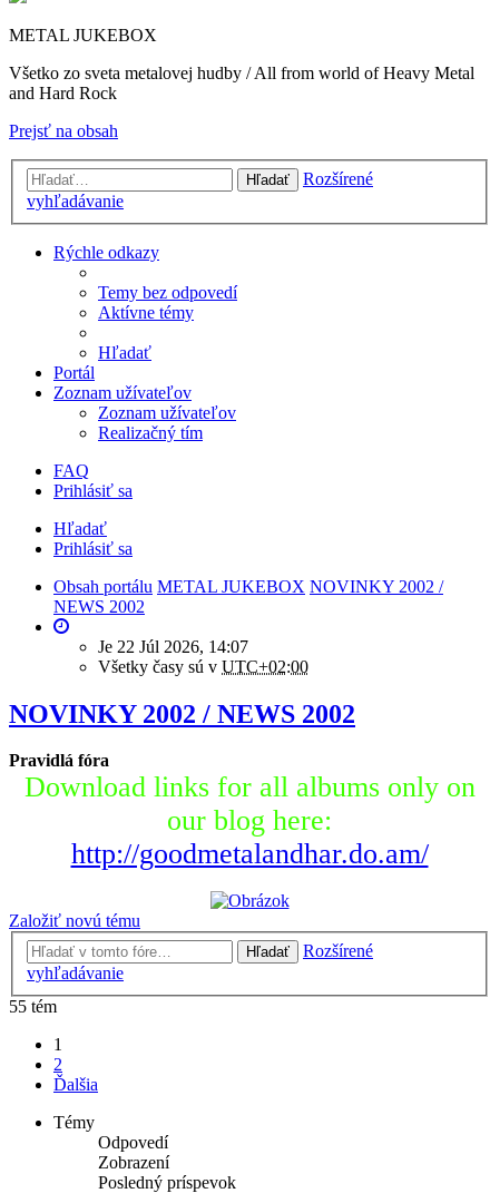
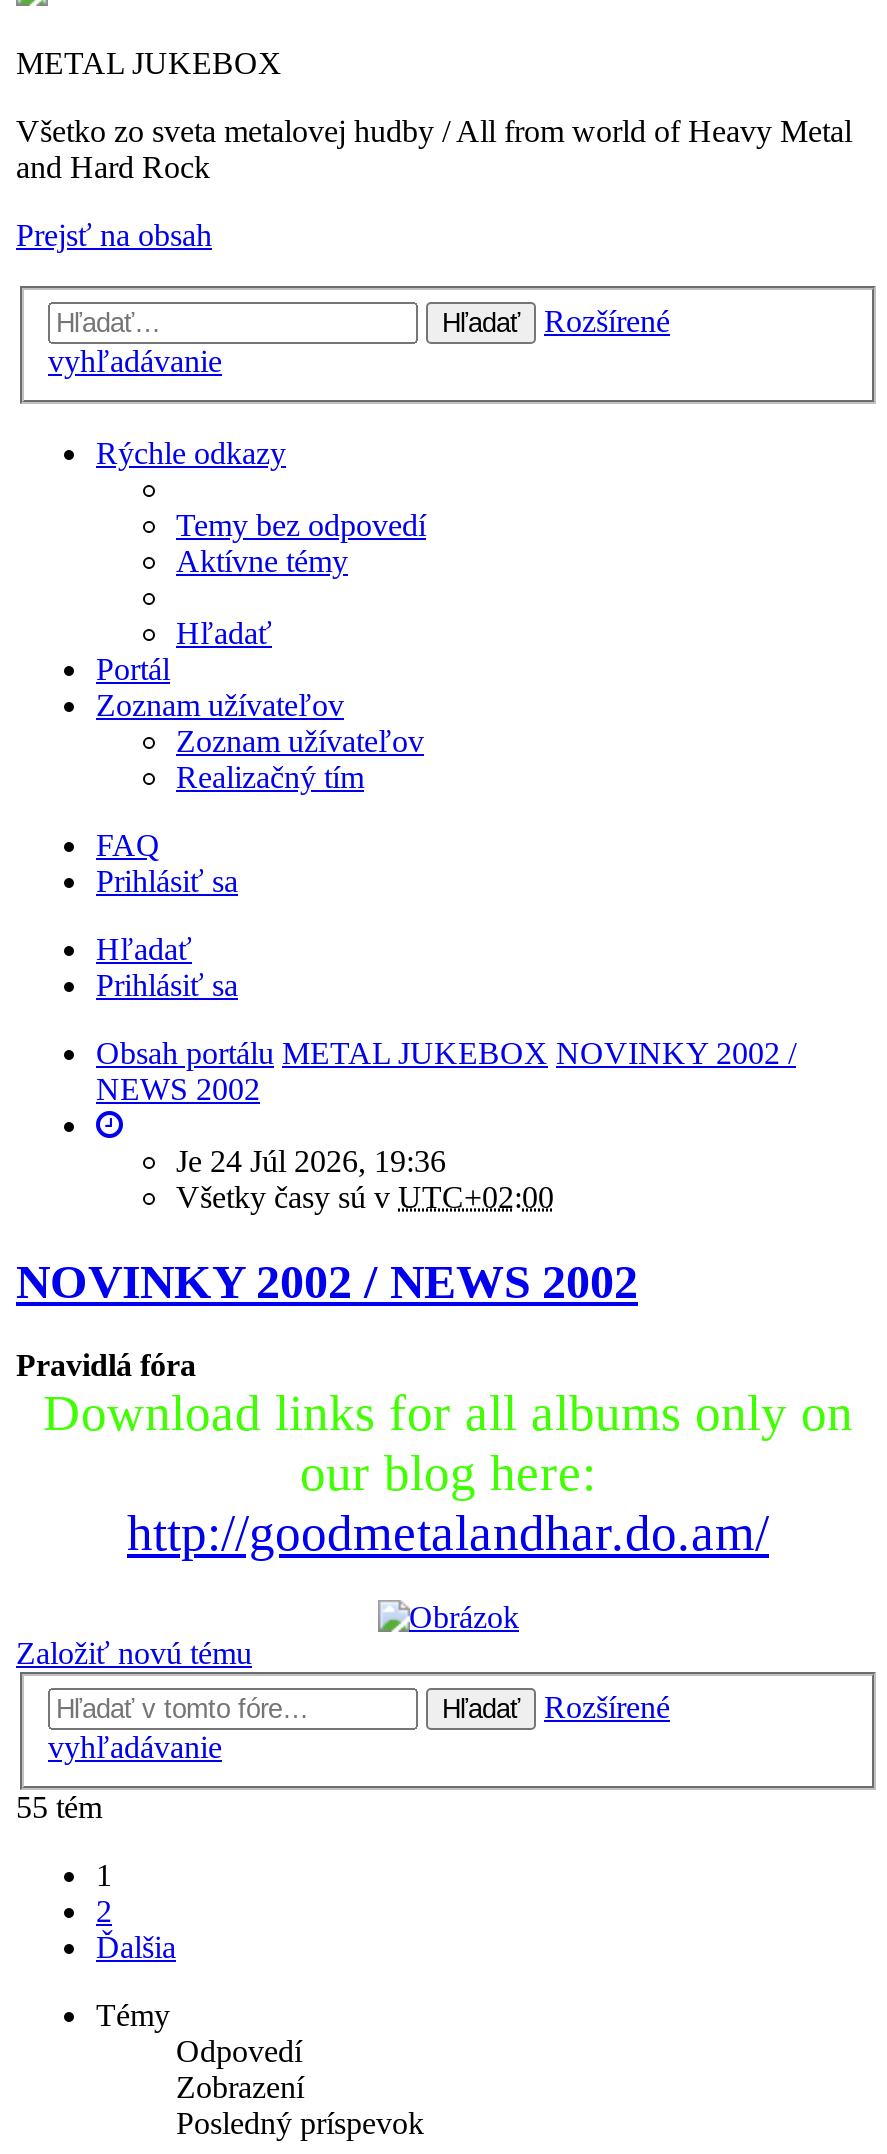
[98,637,248,656] Je 22 Júl 2026, 14:07 -> [176,1143,446,1177] Je 24 Júl 2026, 19:36

